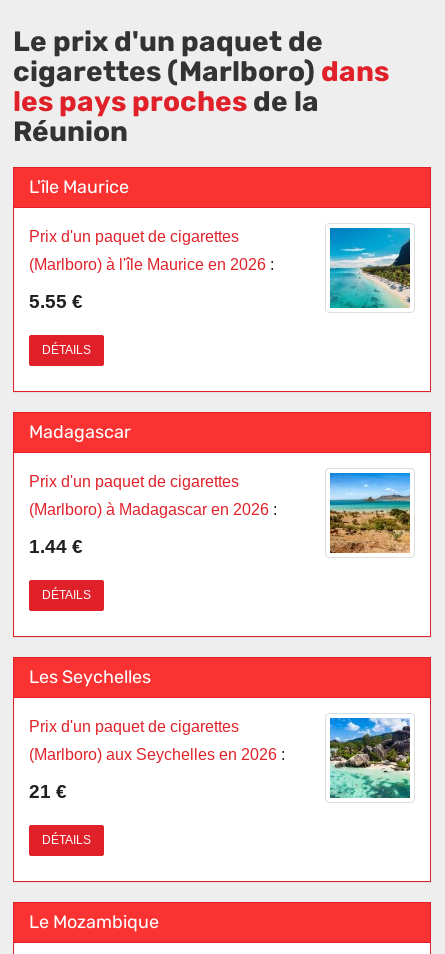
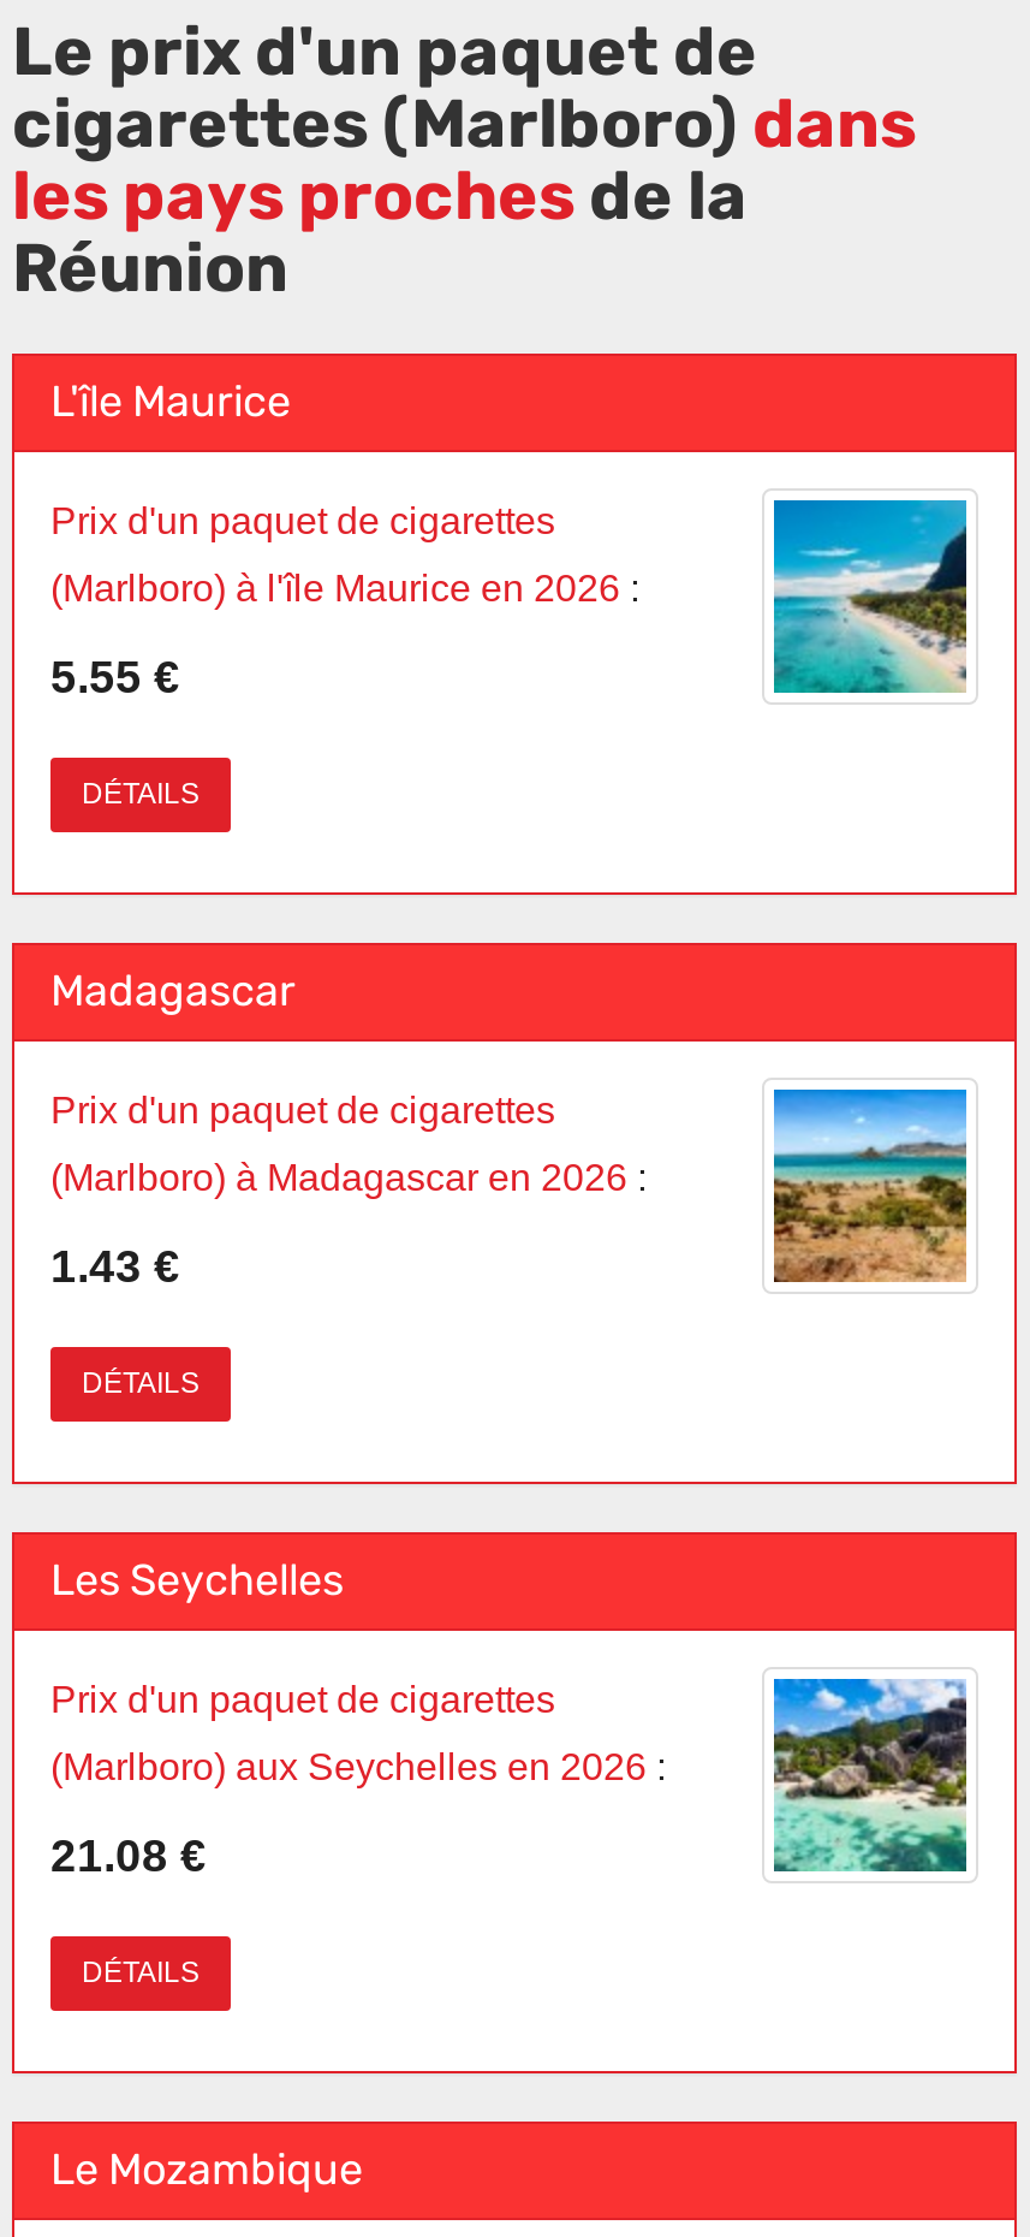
[29,536,83,557] 1.44 € -> [50,1241,180,1292] 1.43 €
[29,781,67,802] 21 € -> [50,1830,207,1881] 21.08 €

